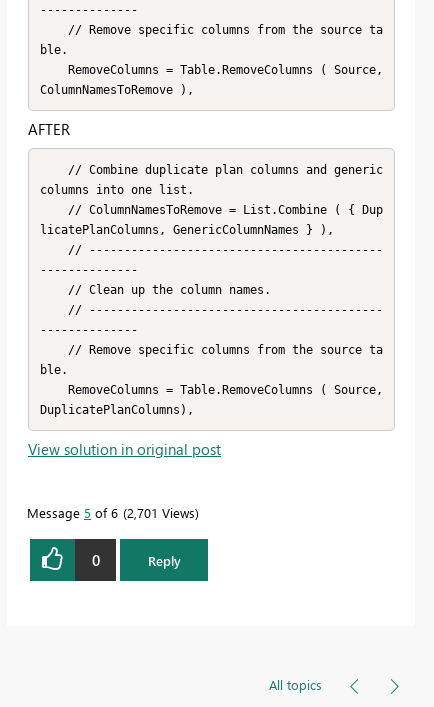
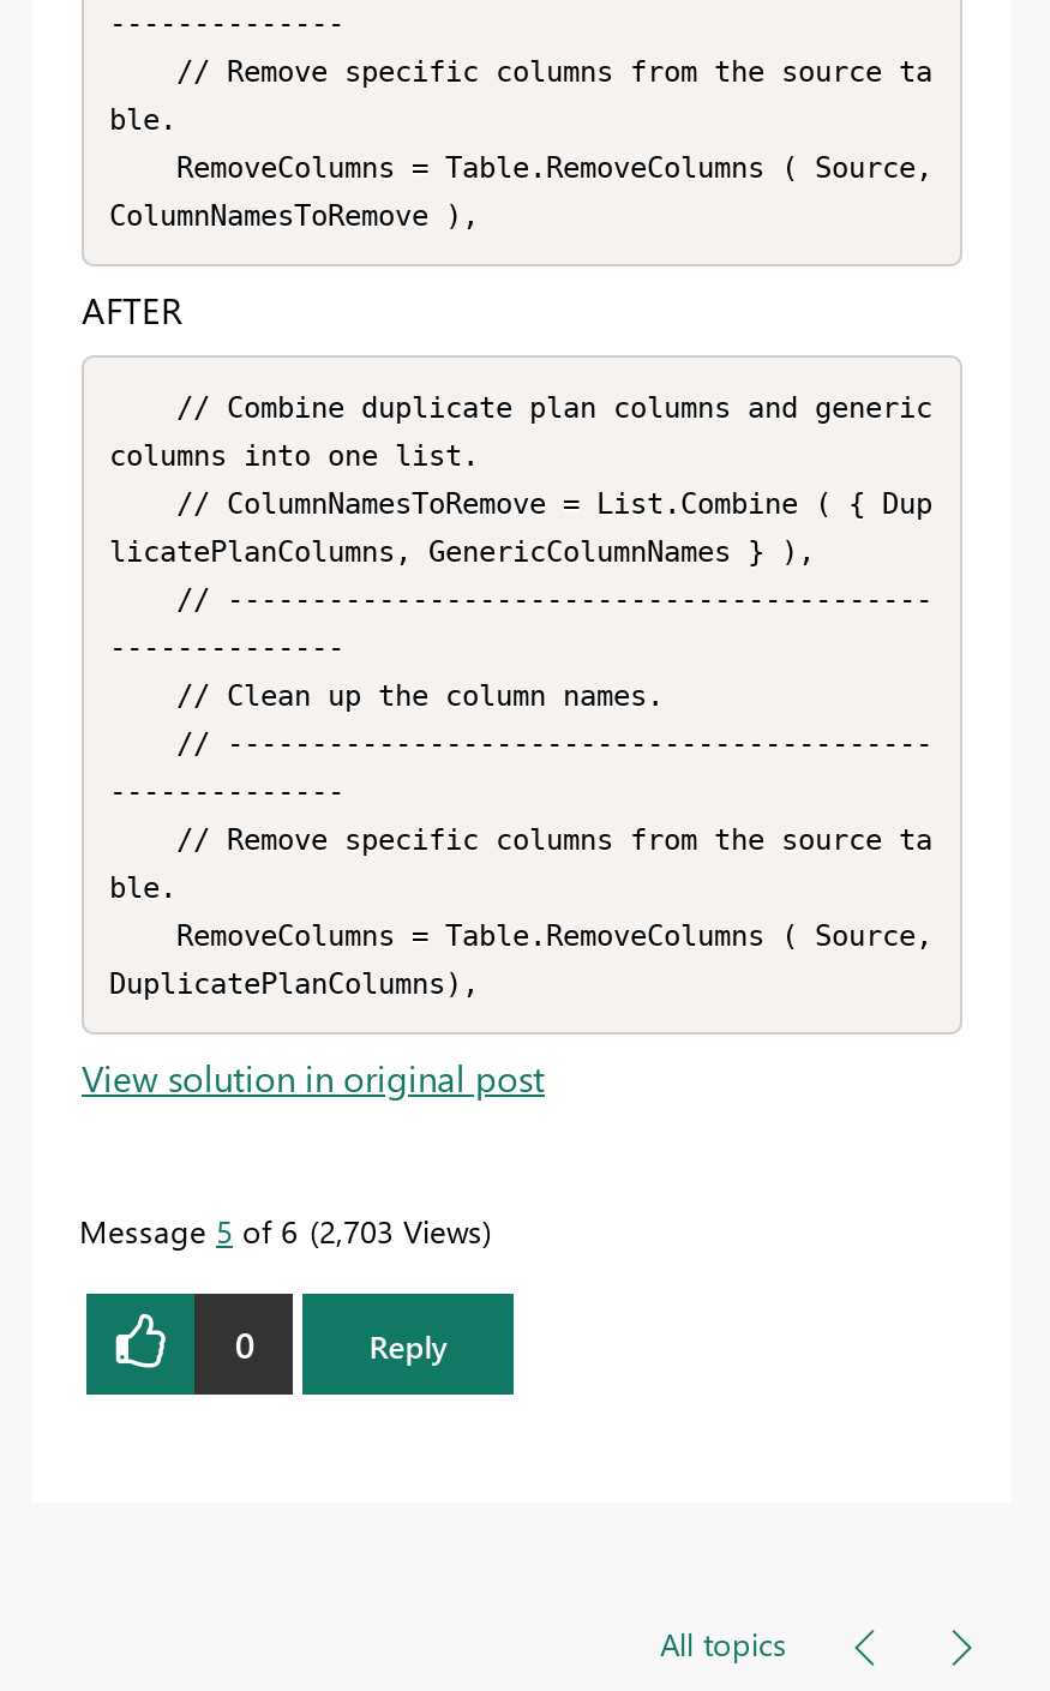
[27,504,195,521] Message 5 of 6 2,701 Views -> [79,1210,482,1251] Message 5 of 6 2,703 Views

